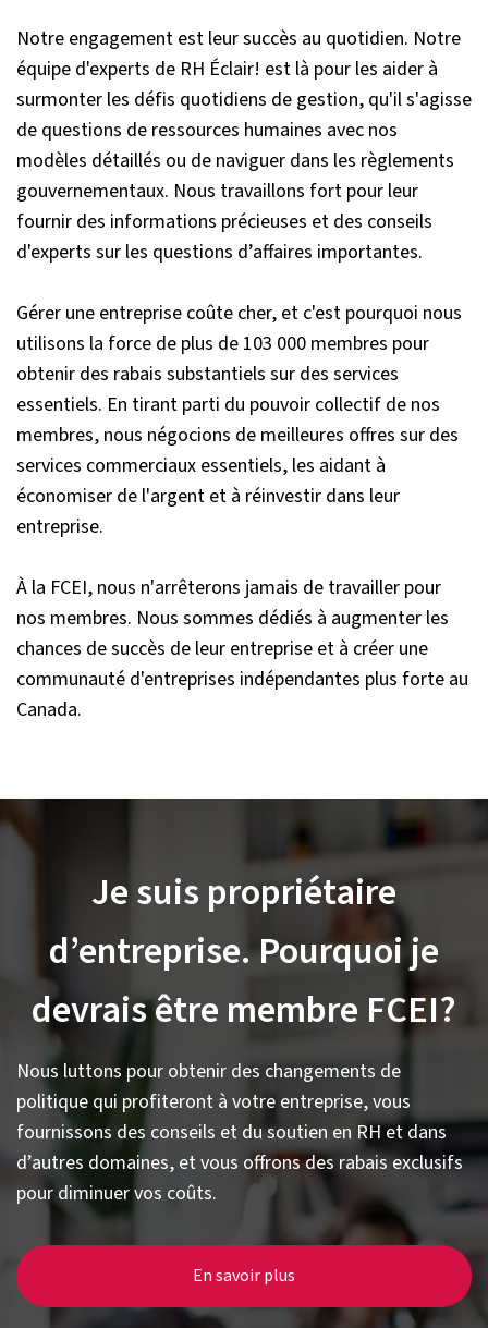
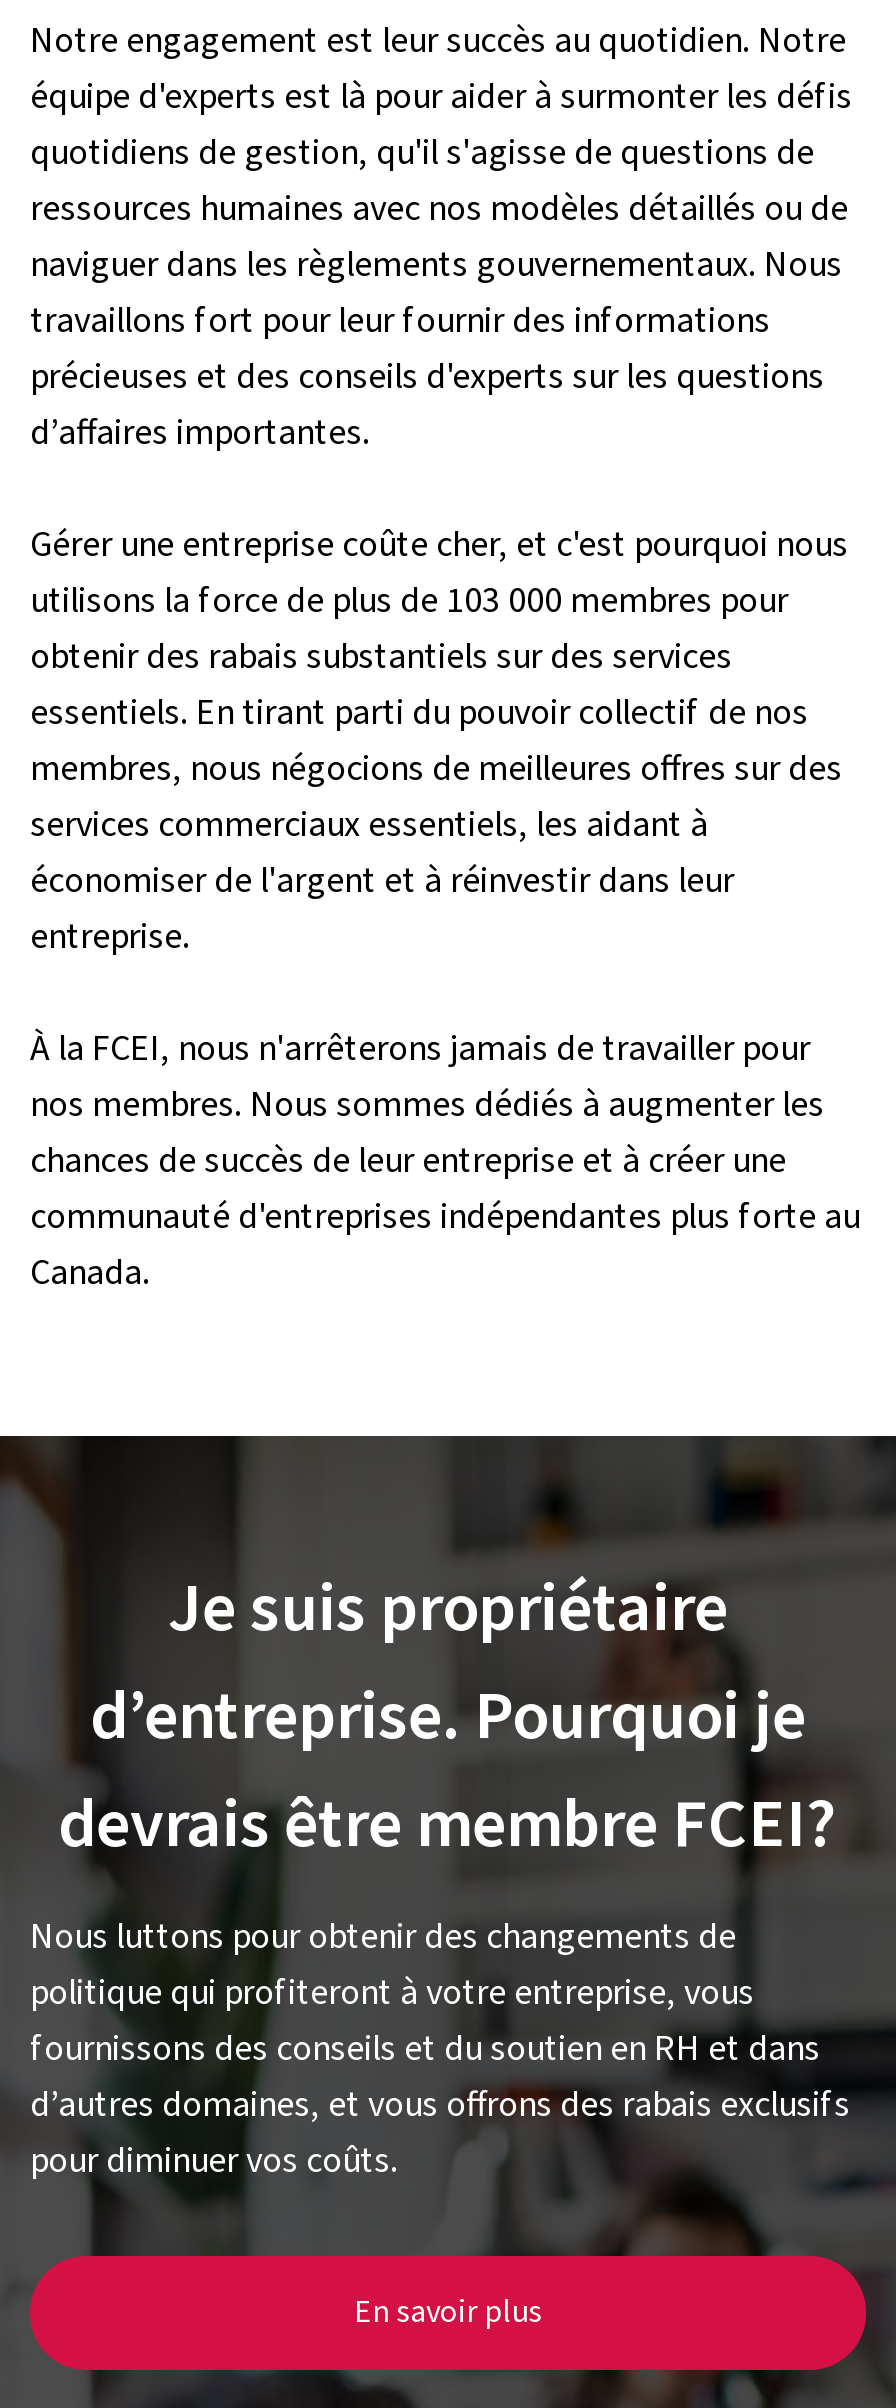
[16,56,472,266] équipe d'experts de RH Éclair! est là pour les aider à | surmonter les défis quotidiens de gestion, qu'il s'agisse | de questions de ressources humaines avec nos | modèles détaillés ou de naviguer dans les règlements | gouvernementaux. Nous travaillons fort pour leur | fournir des informations précieuses et des conseils | d'experts sur les questions d’affaires importantes. -> [30,72,852,458] équipe d'experts est là pour aider à surmonter les défis | quotidiens de gestion, qu'il s'agisse de questions de | ressources humaines avec nos modèles détaillés ou de | naviguer dans les règlements gouvernementaux. Nous | travaillons fort pour leur fournir des informations | précieuses et des conseils d'experts sur les questions | d’affaires importantes.

